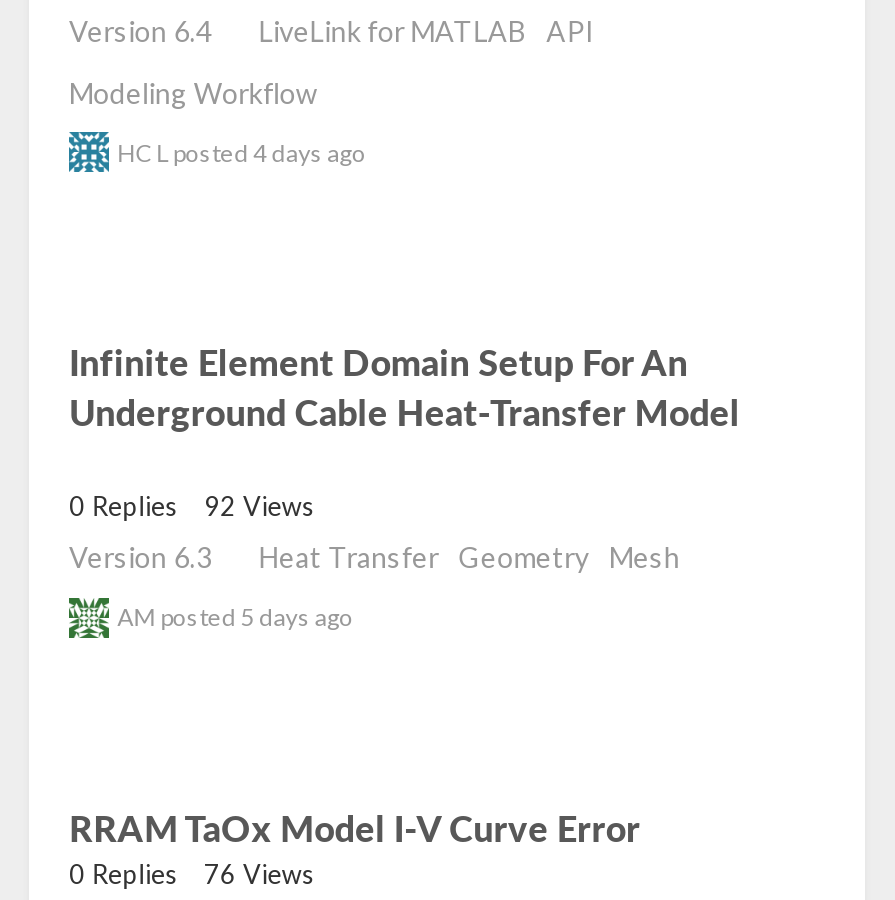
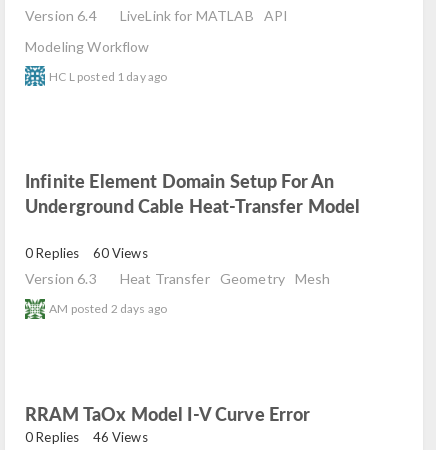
[117,138,366,168] HC L posted 4 days ago -> [49,69,167,84] HC L posted 1 day ago
[69,491,314,523] 0 Replies 92 Views -> [25,245,148,261] 0 Replies 60 Views
[117,603,353,633] AM posted 5 days ago -> [49,301,167,316] AM posted 2 days ago
[69,858,314,890] 0 Replies 76 Views -> [25,429,148,445] 0 Replies 46 Views

